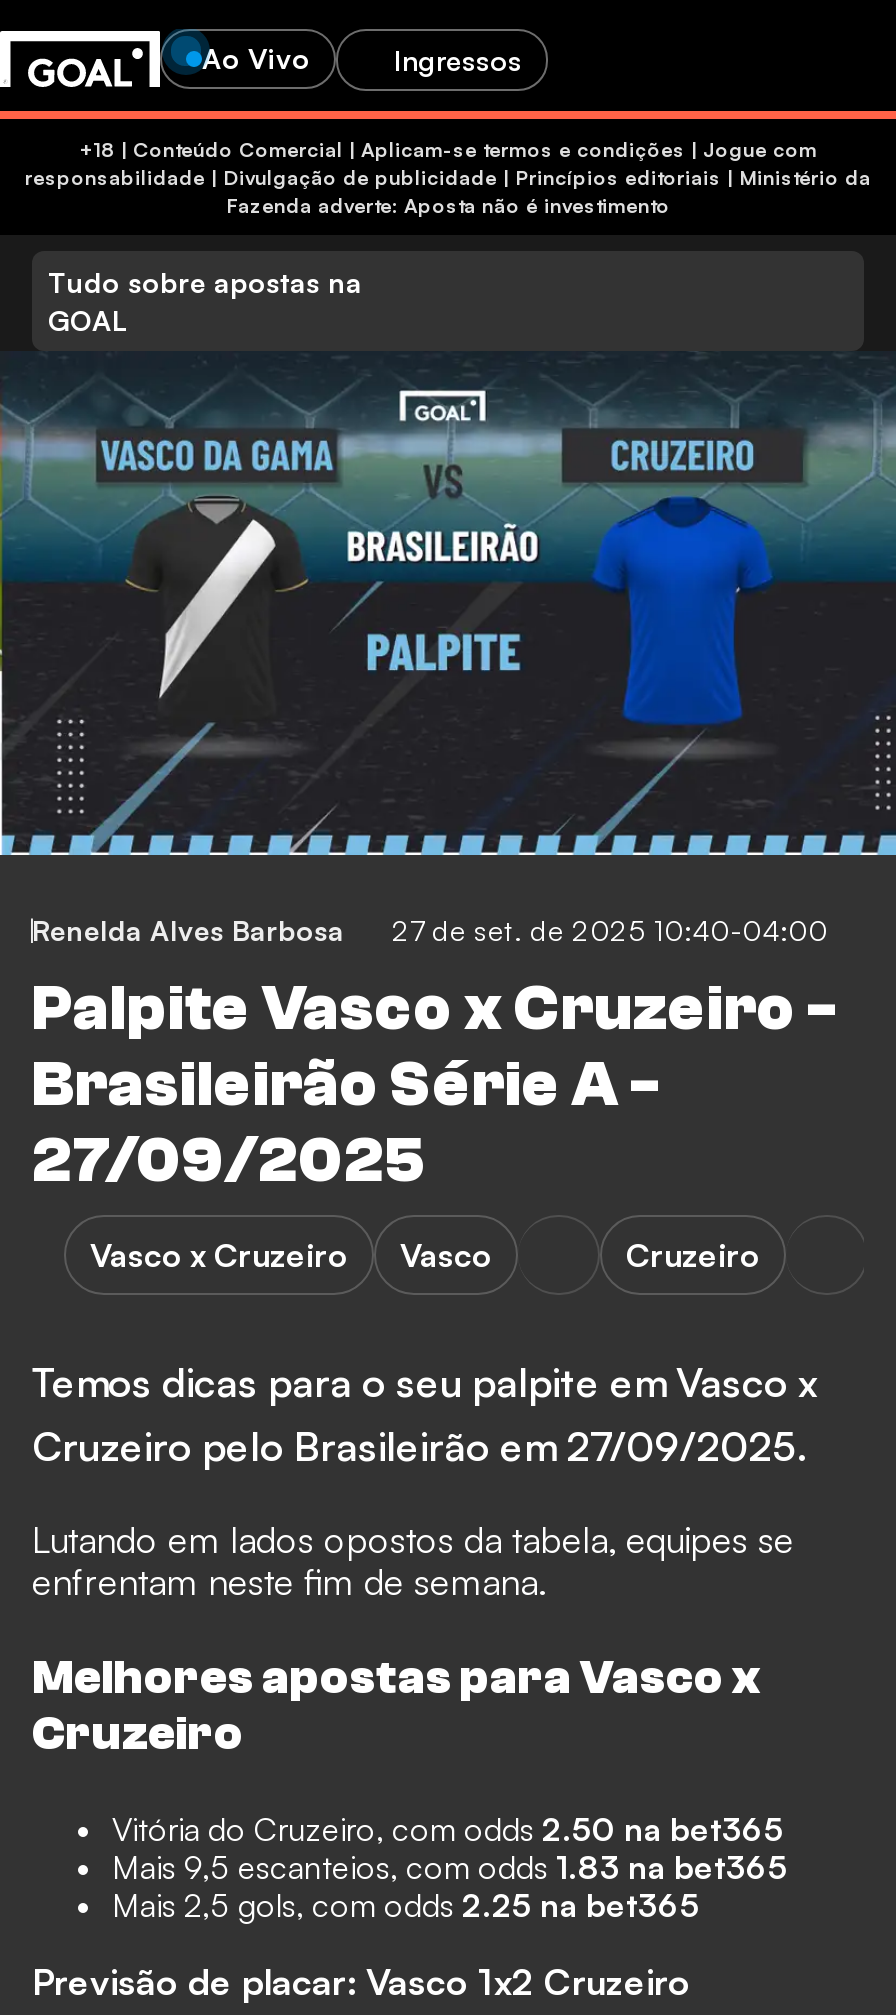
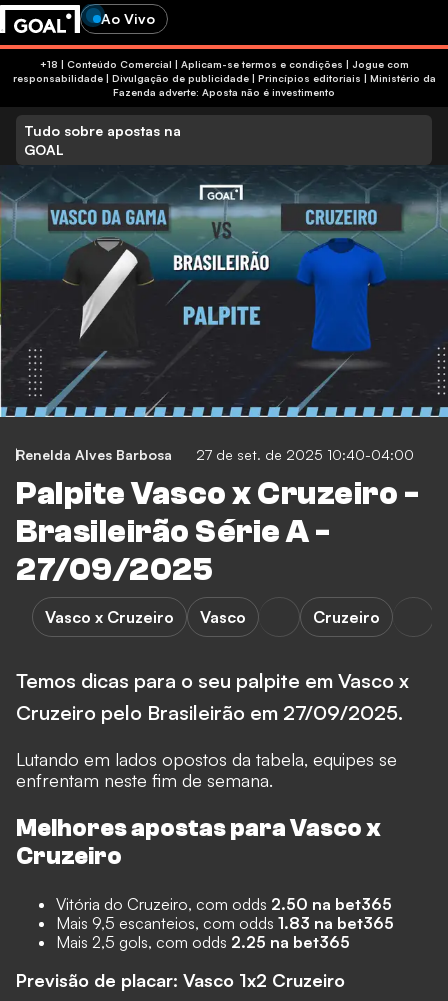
[394,42,522,76] Ingressos -> none

